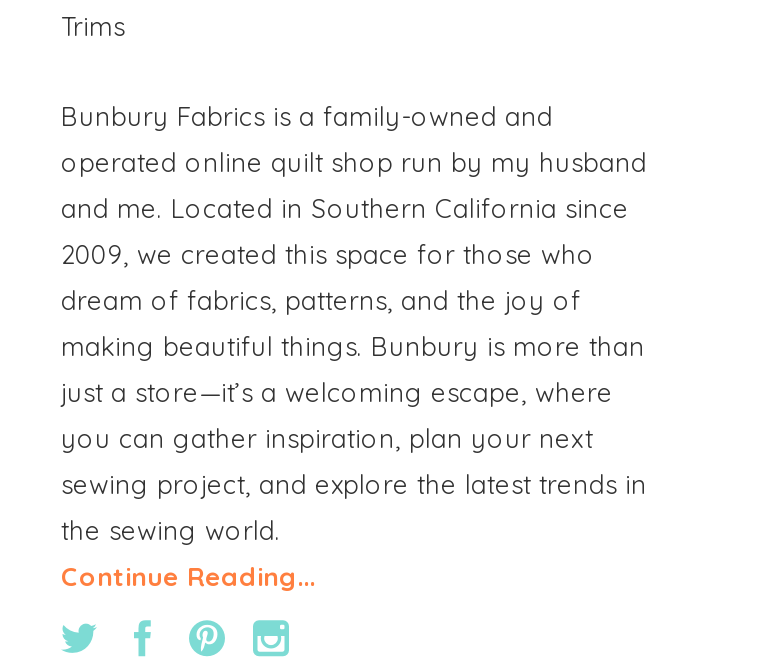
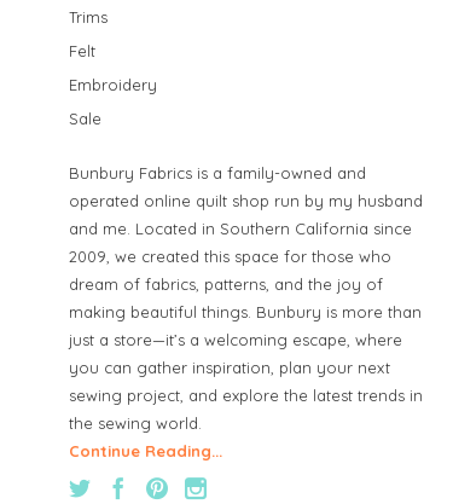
none -> [69,42,157,129] Felt | Embroidery | Sale

